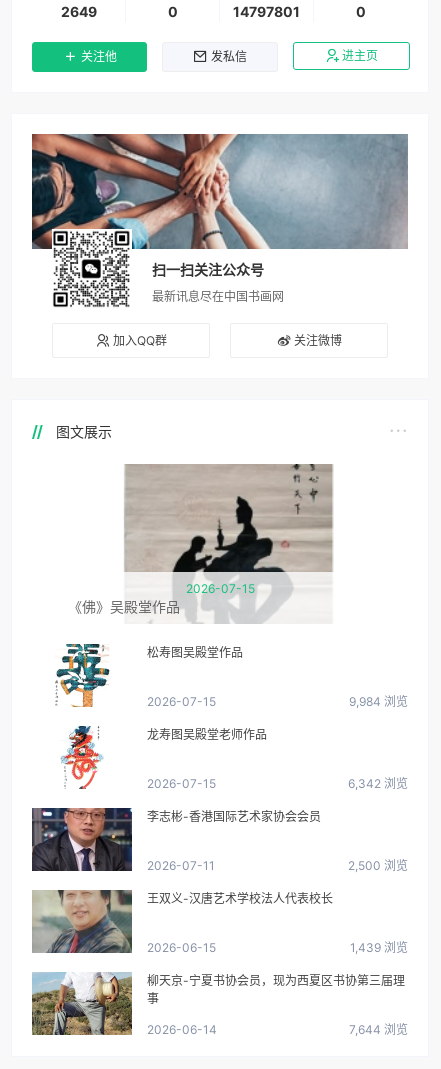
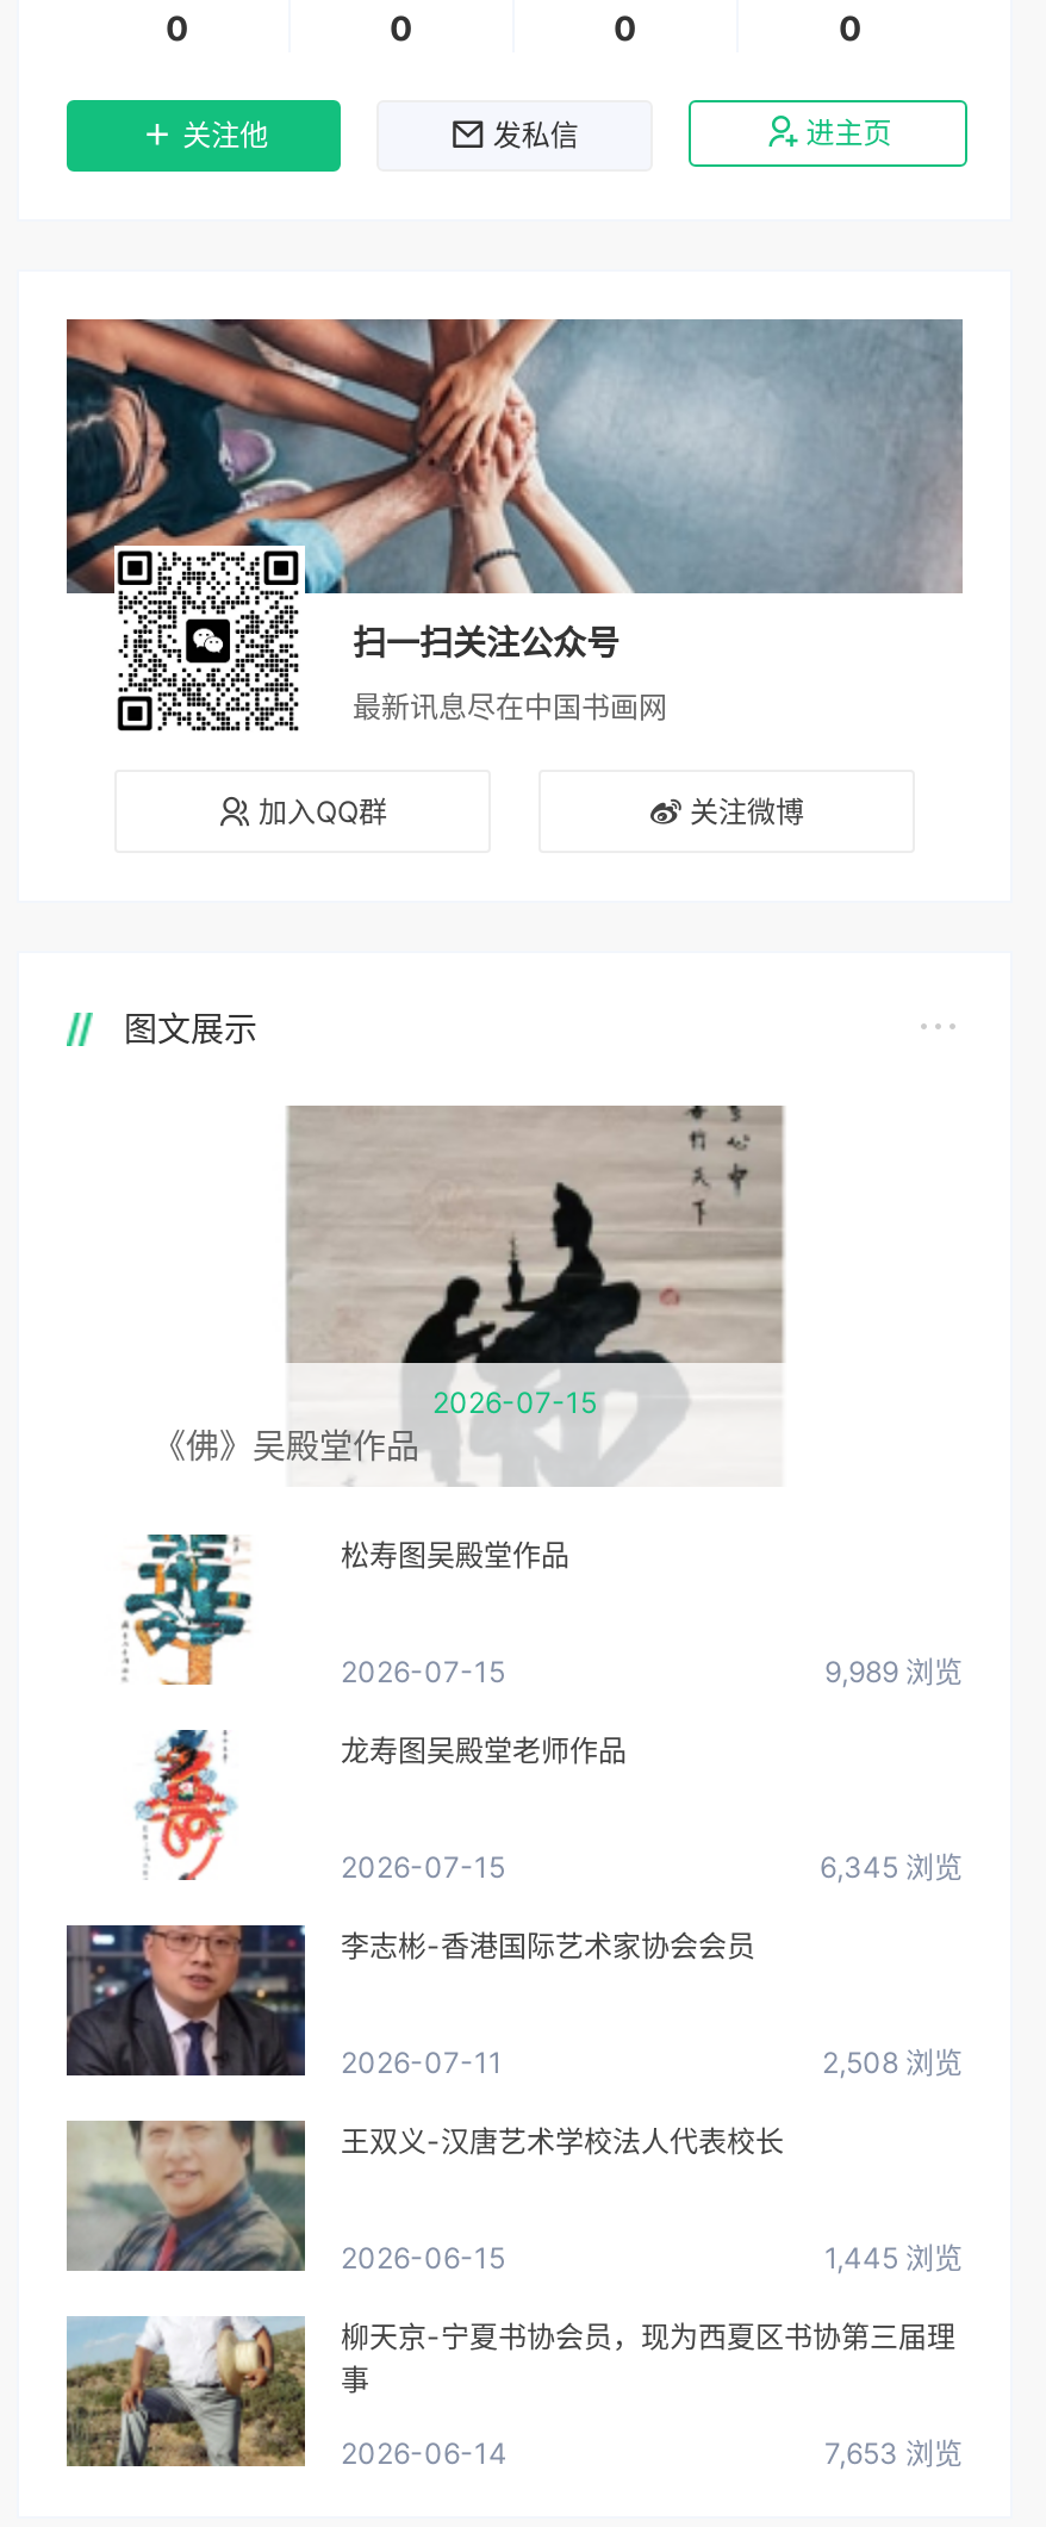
[60,2,96,19] 2649 -> [166,6,189,46] 0
[233,2,300,19] 14797801 -> [614,6,637,46] 0
[349,693,408,708] 9,984 浏览 -> [824,1652,963,1688] 9,989 浏览
[348,775,408,790] 6,342 浏览 -> [820,1848,963,1884] 6,345 浏览
[348,857,408,872] 2,500 浏览 -> [822,2043,963,2079] 2,508 浏览
[350,939,408,954] 1,439 浏览 -> [824,2239,963,2274] 1,445 浏览
[349,1021,408,1036] 7,644 浏览 -> [824,2434,963,2470] 7,653 浏览

